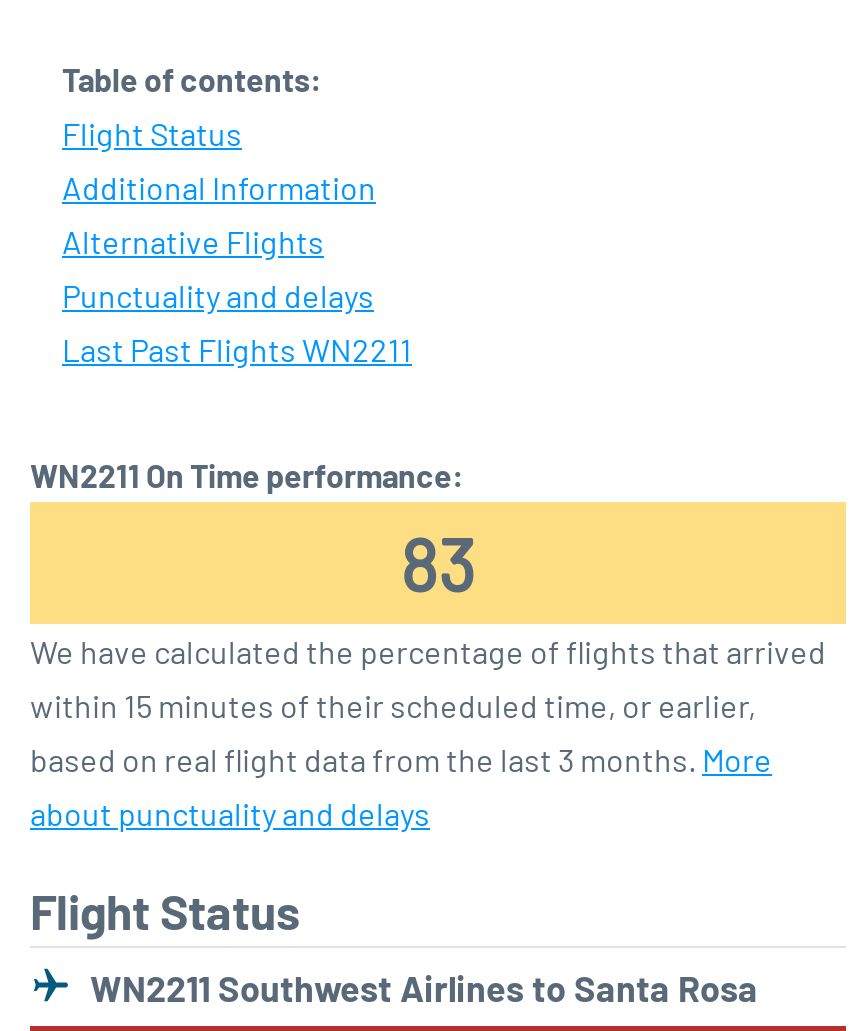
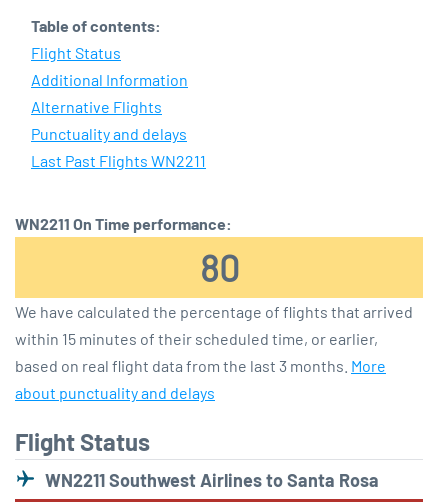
[400,520,476,606] 83 -> [199,246,238,289] 80

